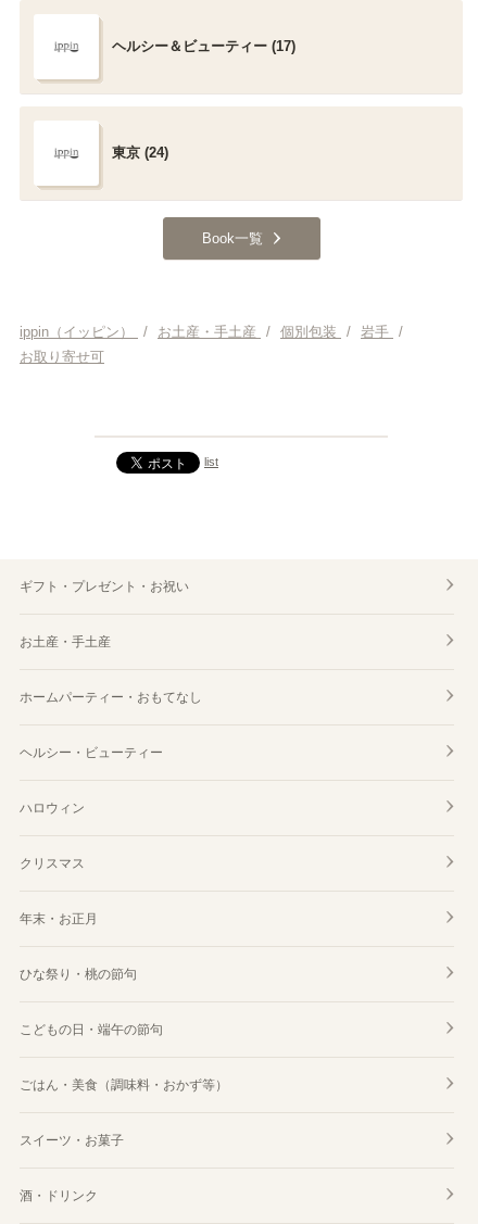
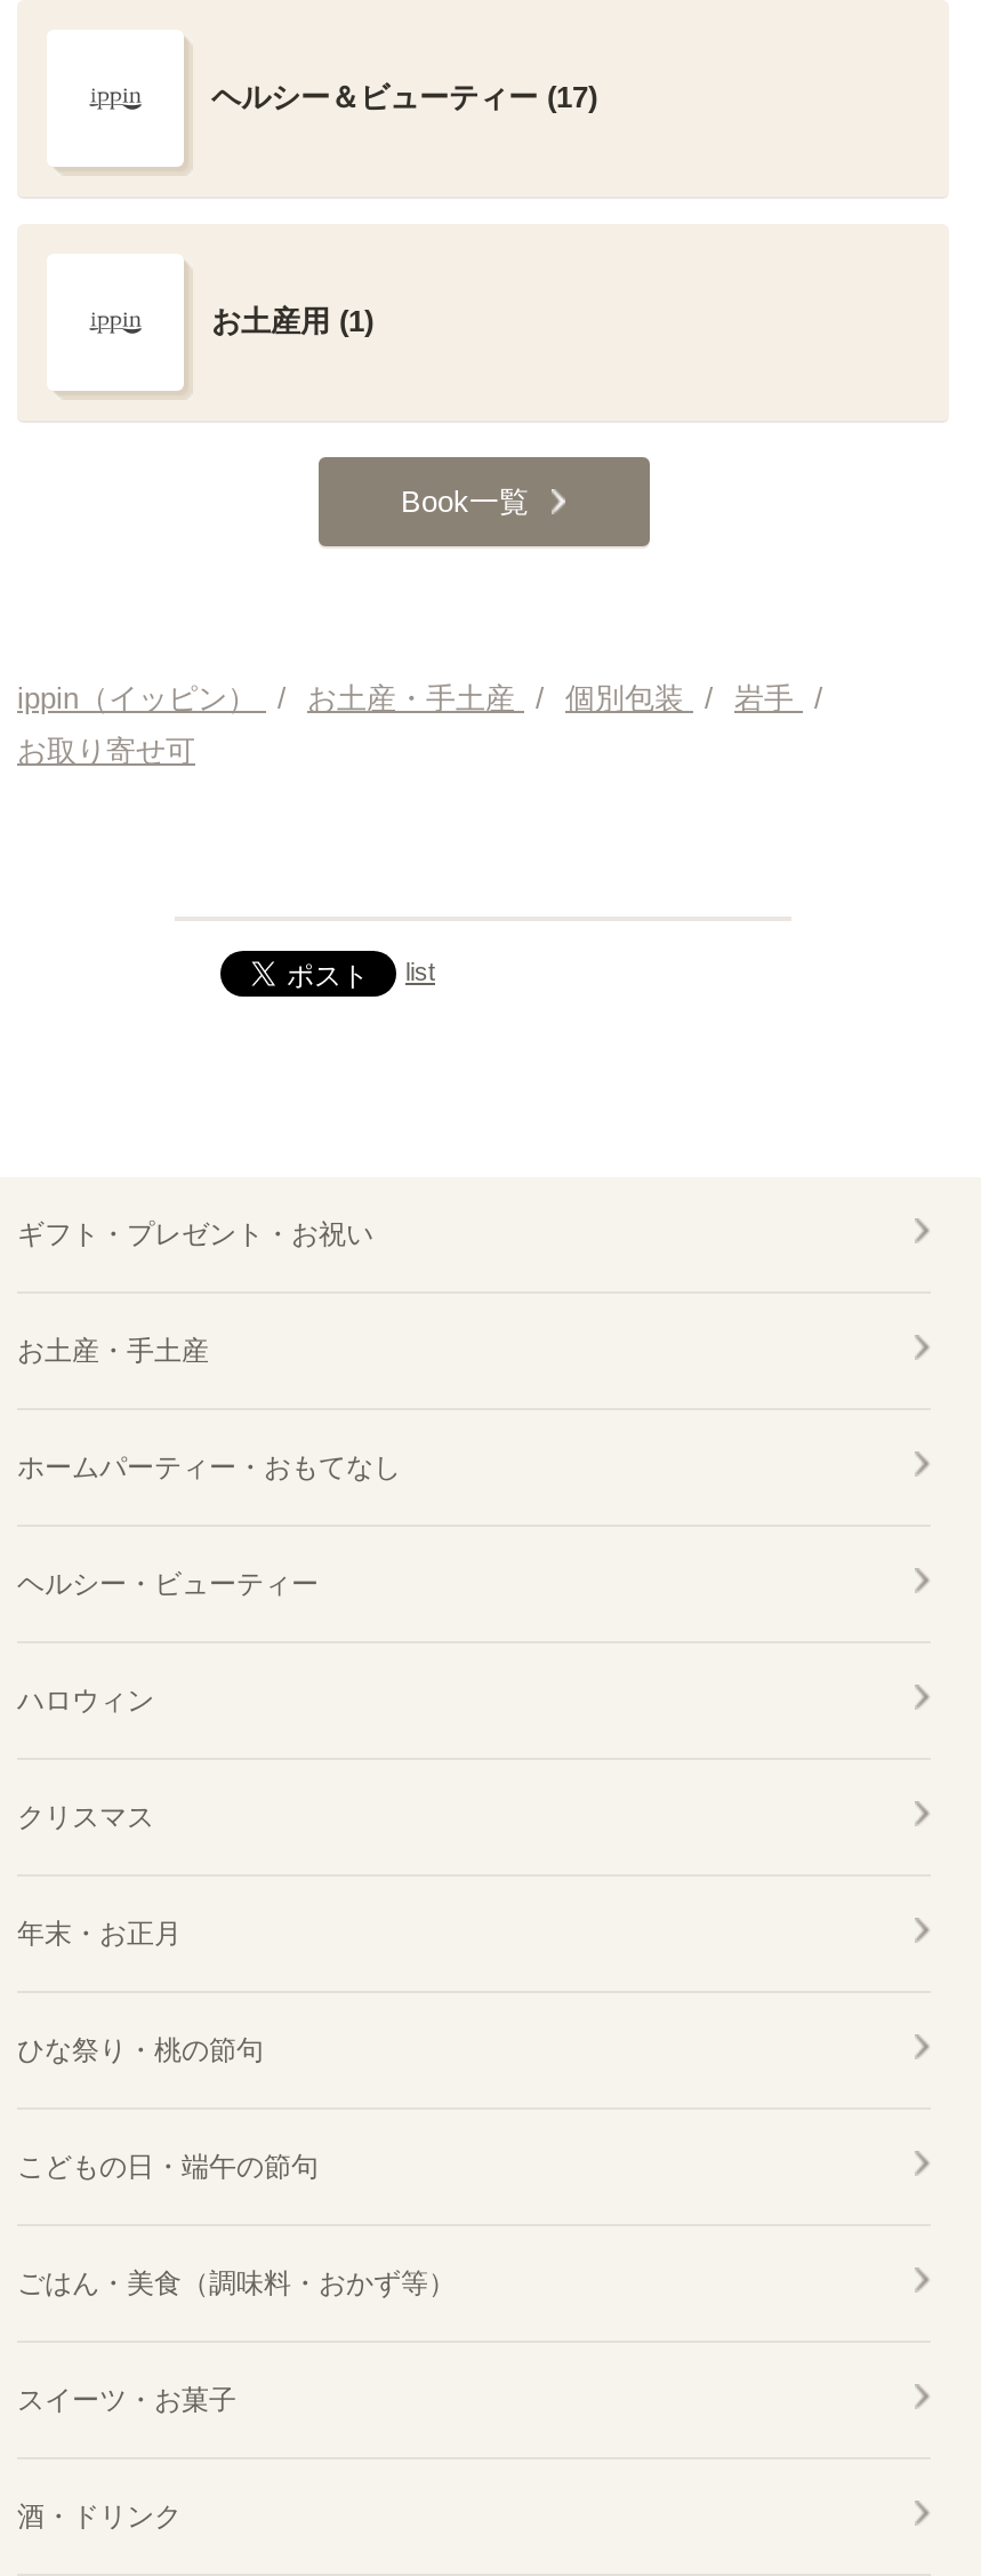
[112,144,168,161] 東京 (24) -> [211,304,373,338] お土産用 (1)

